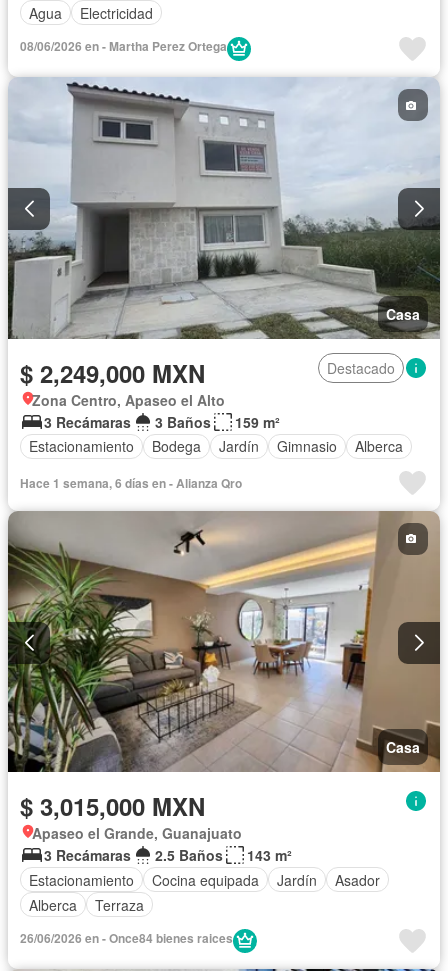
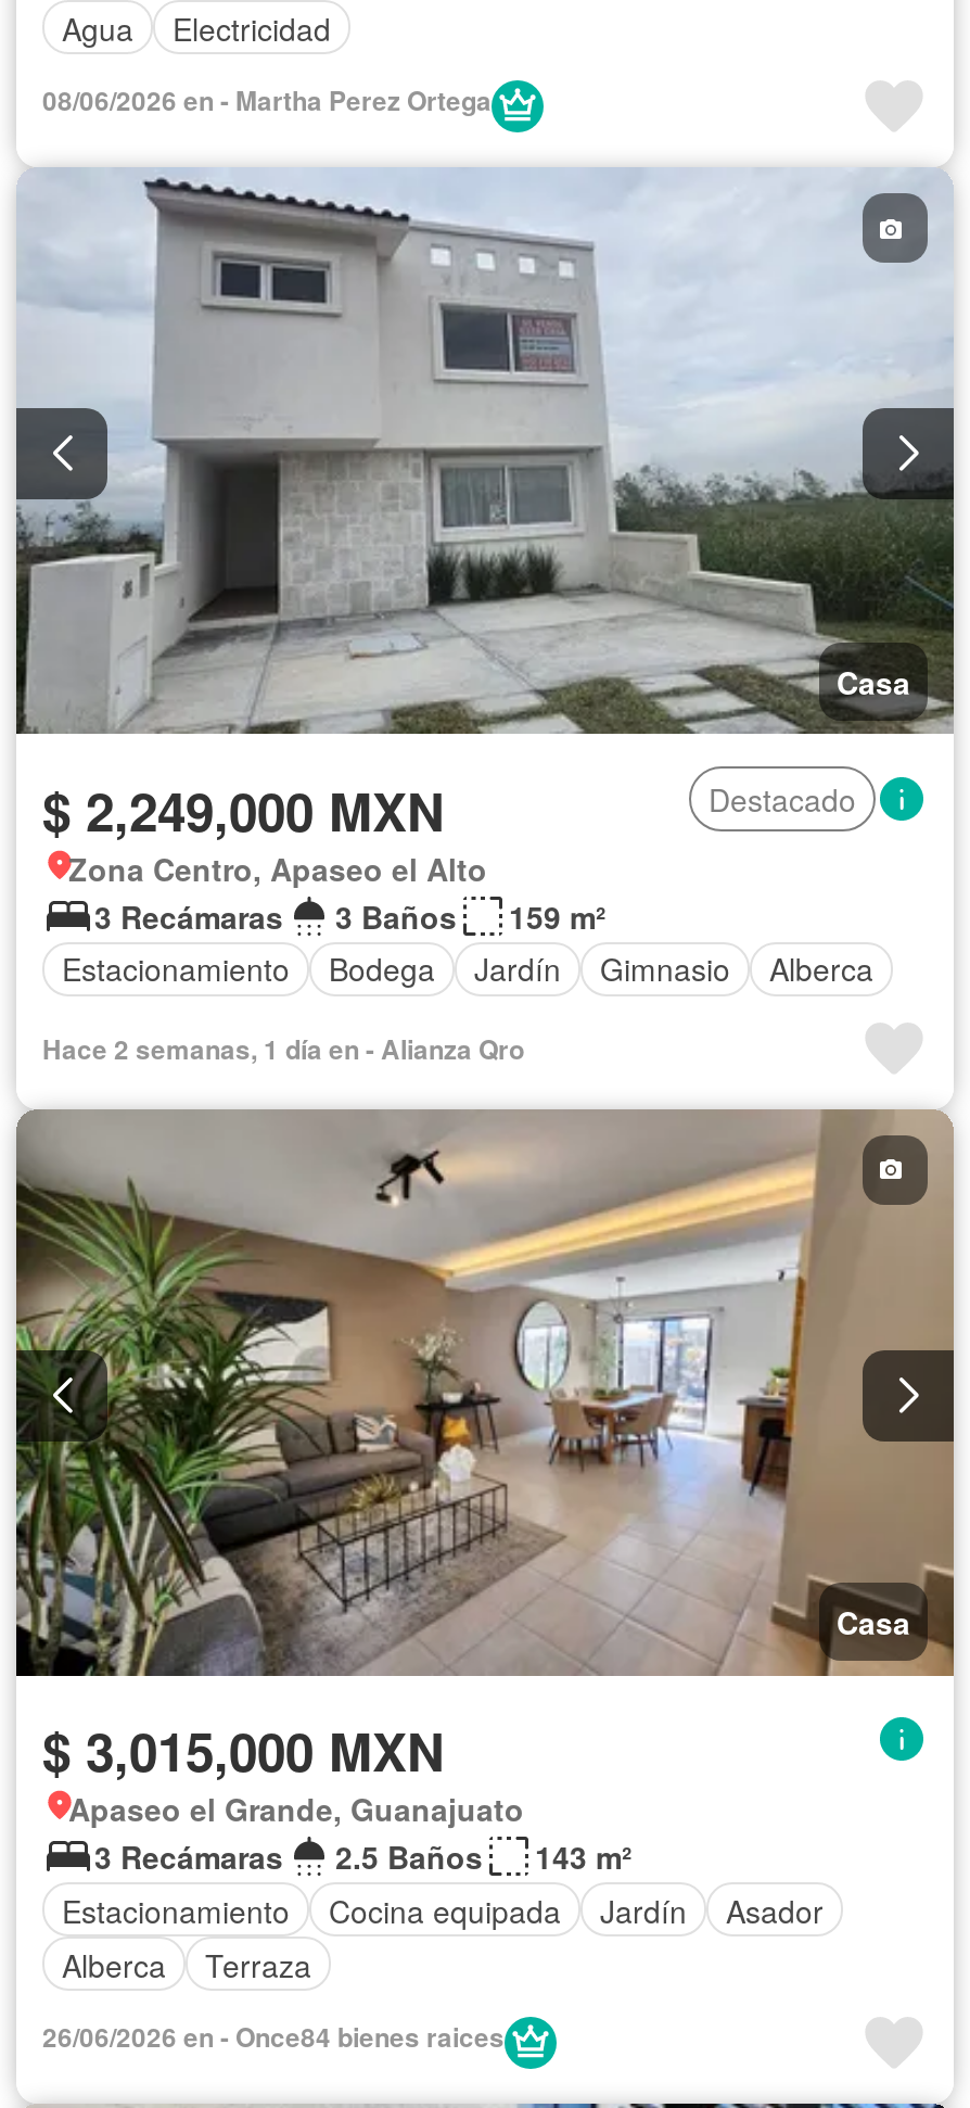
[20,474,242,492] Hace 1 semana, 6 días en - Alianza Qro -> [42,1028,524,1067] Hace 2 semanas, 1 día en - Alianza Qro

